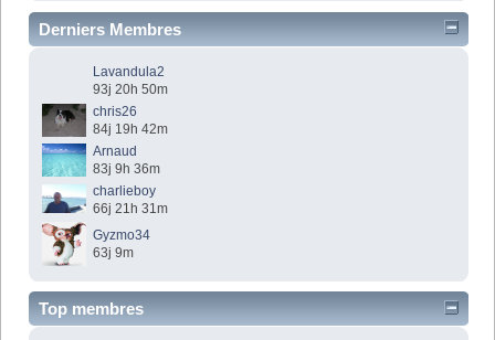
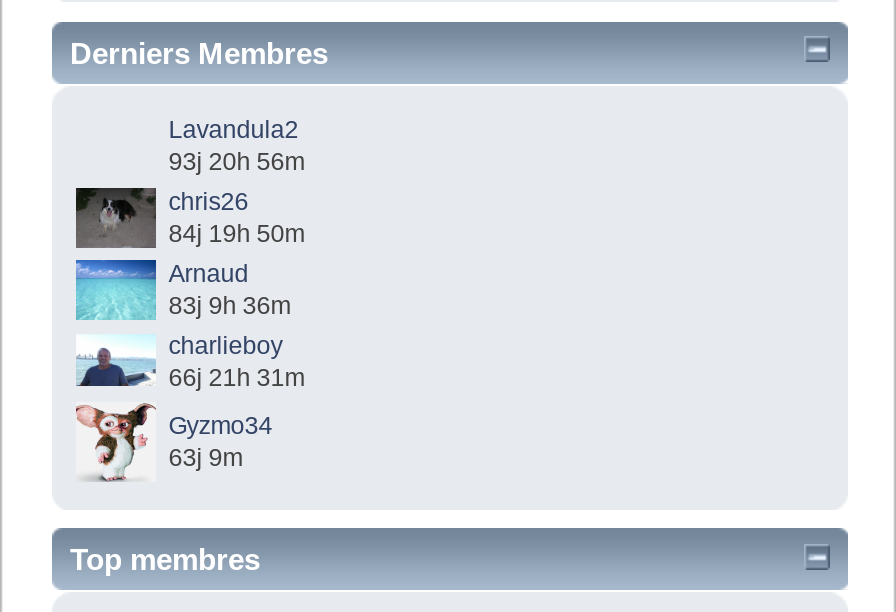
[93,81,168,97] 93j 20h 50m -> [168,147,304,175] 93j 20h 56m
[93,121,168,136] 84j 19h 42m -> [168,219,304,247] 84j 19h 50m

